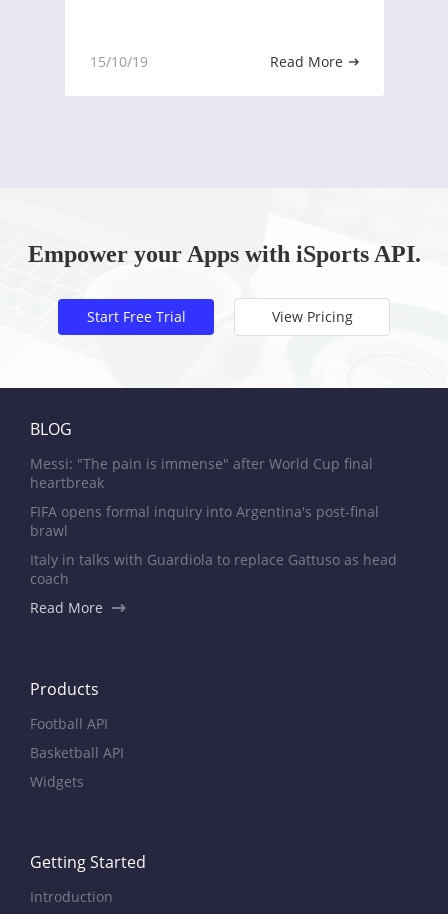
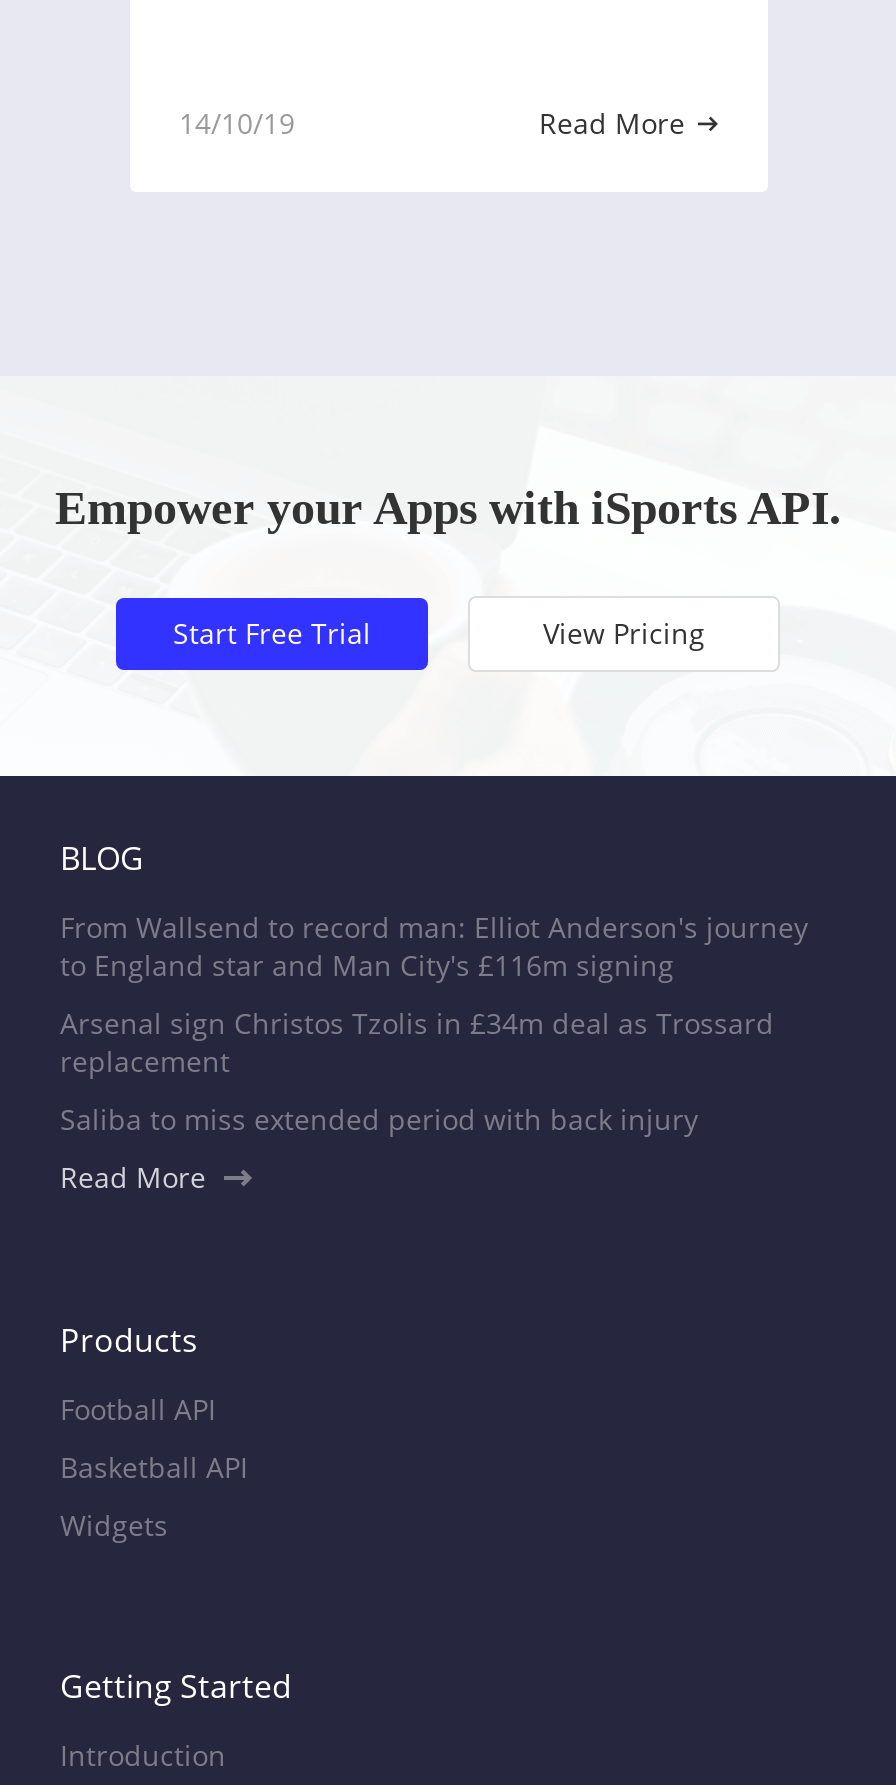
[89,52,147,71] 15/10/19 -> [179,104,295,142] 14/10/19
[30,454,373,492] Messi: "The pain is immense" after World Cup final | heartbreak -> [60,908,808,984] From Wallsend to record man: Elliot Anderson's journey | to England star and Man City's £116m signing
[30,502,379,540] FIFA opens formal inquiry into Argentina's post-final | brawl -> [60,1004,774,1080] Arsenal sign Christos Tzolis in £34m deal as Trossard | replacement
[30,550,397,588] Italy in talks with Guardiola to replace Gattuso as head | coach -> [60,1100,698,1138] Saliba to miss extended period with back injury

